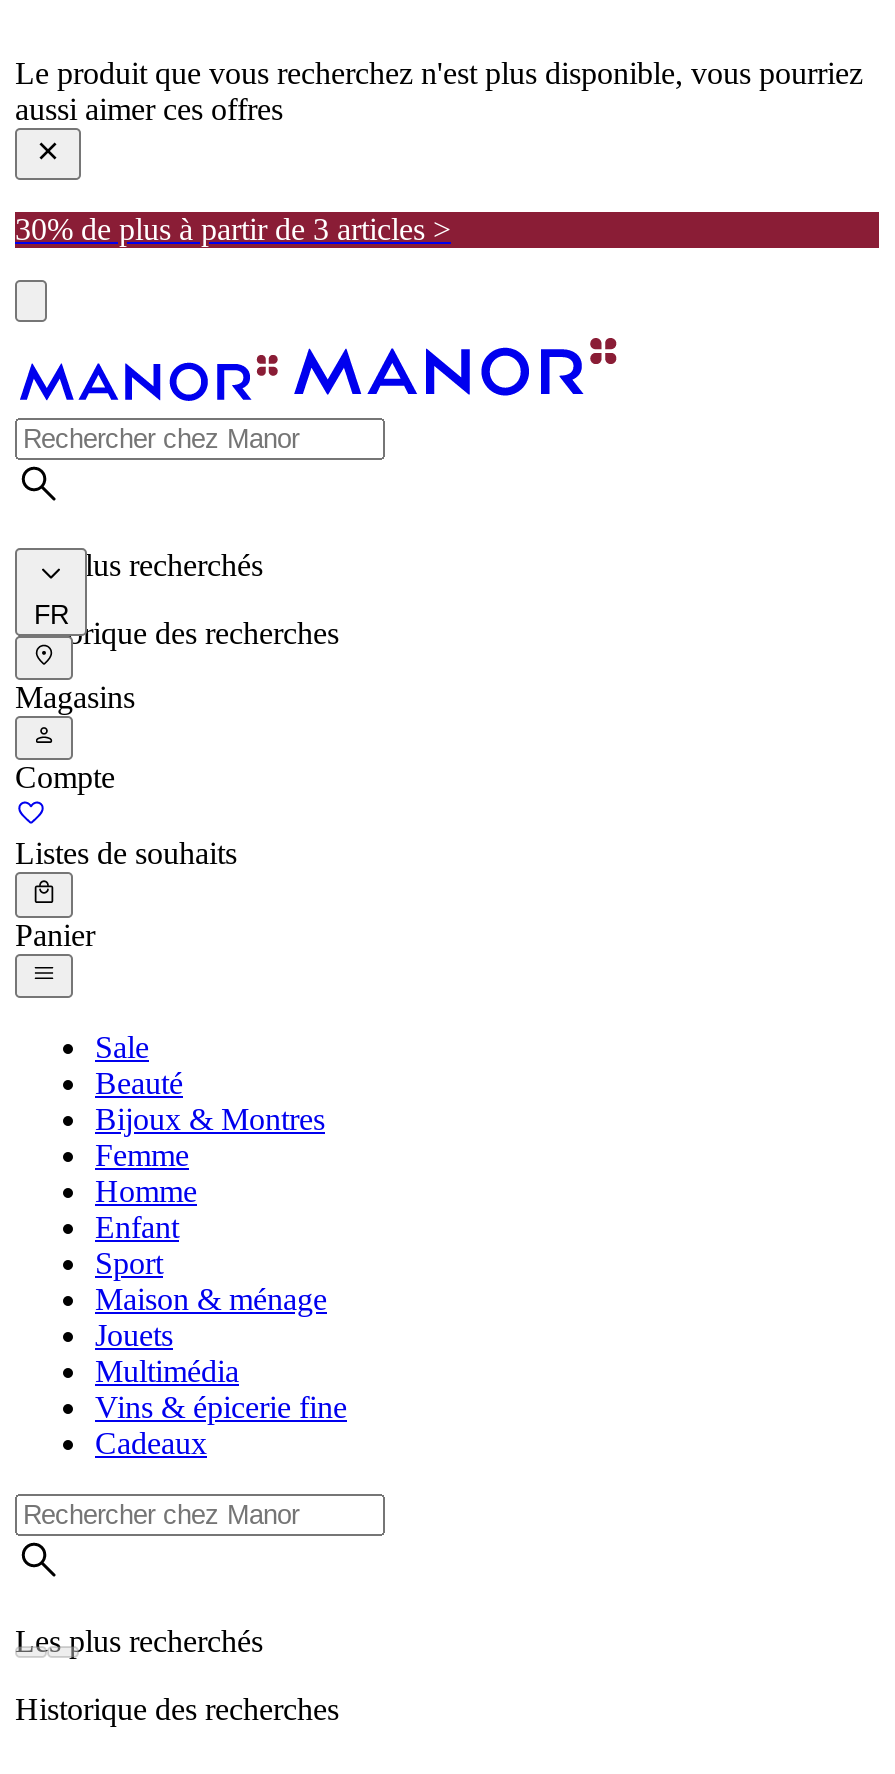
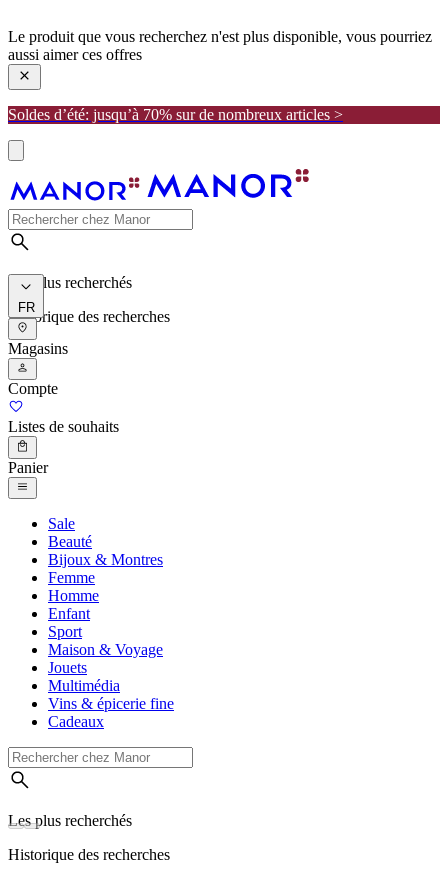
[15,211,451,245] 30% de plus à partir de 3 articles > -> [8,106,343,123] Soldes d’été: jusqu’à 70% sur de nombreux articles >
[95,1282,327,1316] Maison & ménage -> [48,641,163,658] Maison & Voyage

